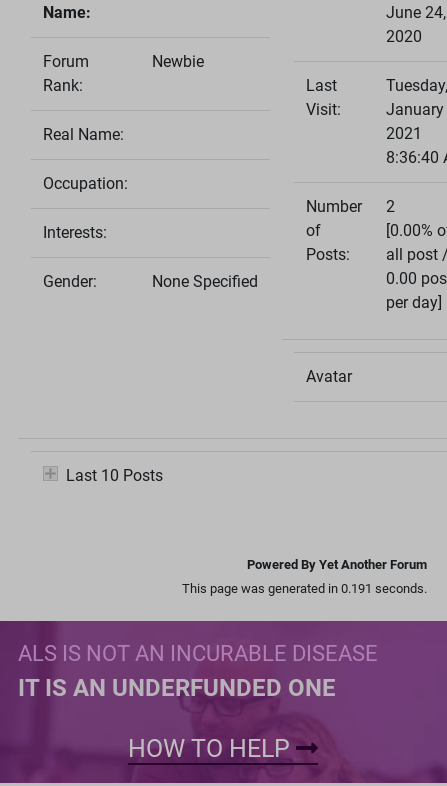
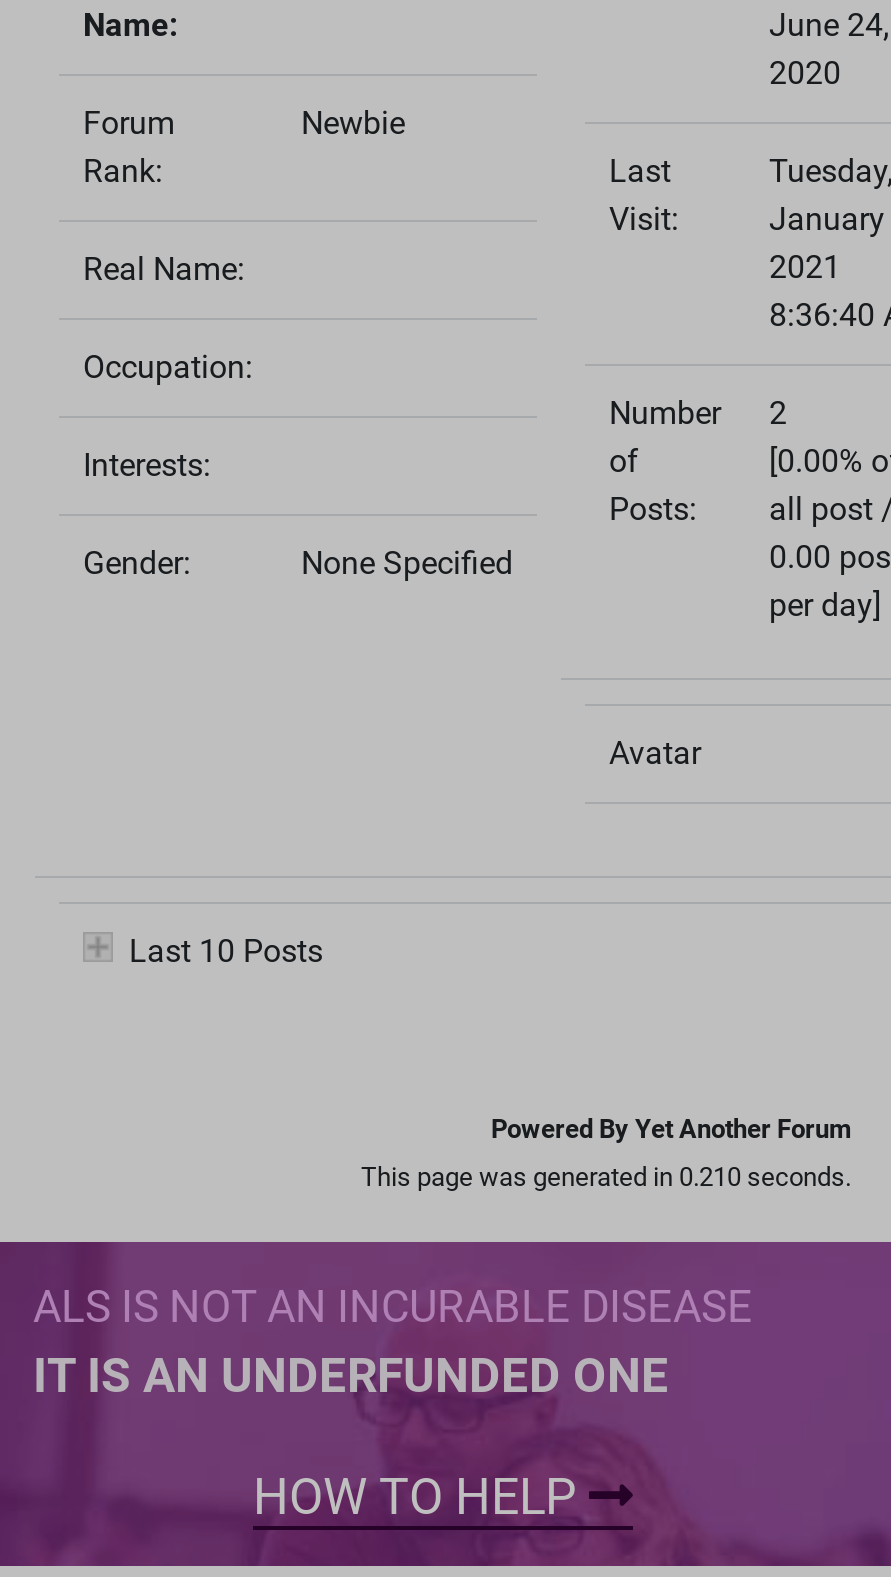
[182,581,427,596] This page was generated in 0.191 seconds. -> [361,1162,851,1192] This page was generated in 0.210 seconds.

